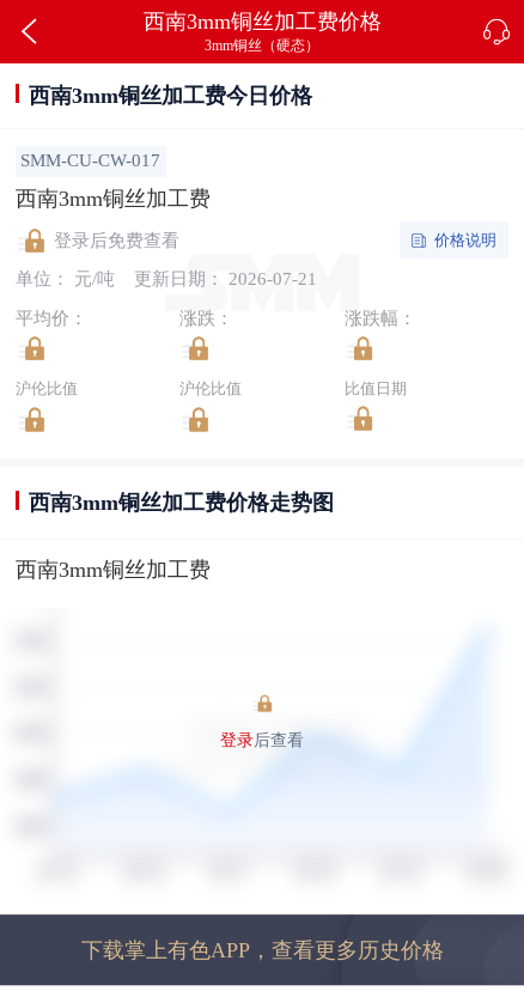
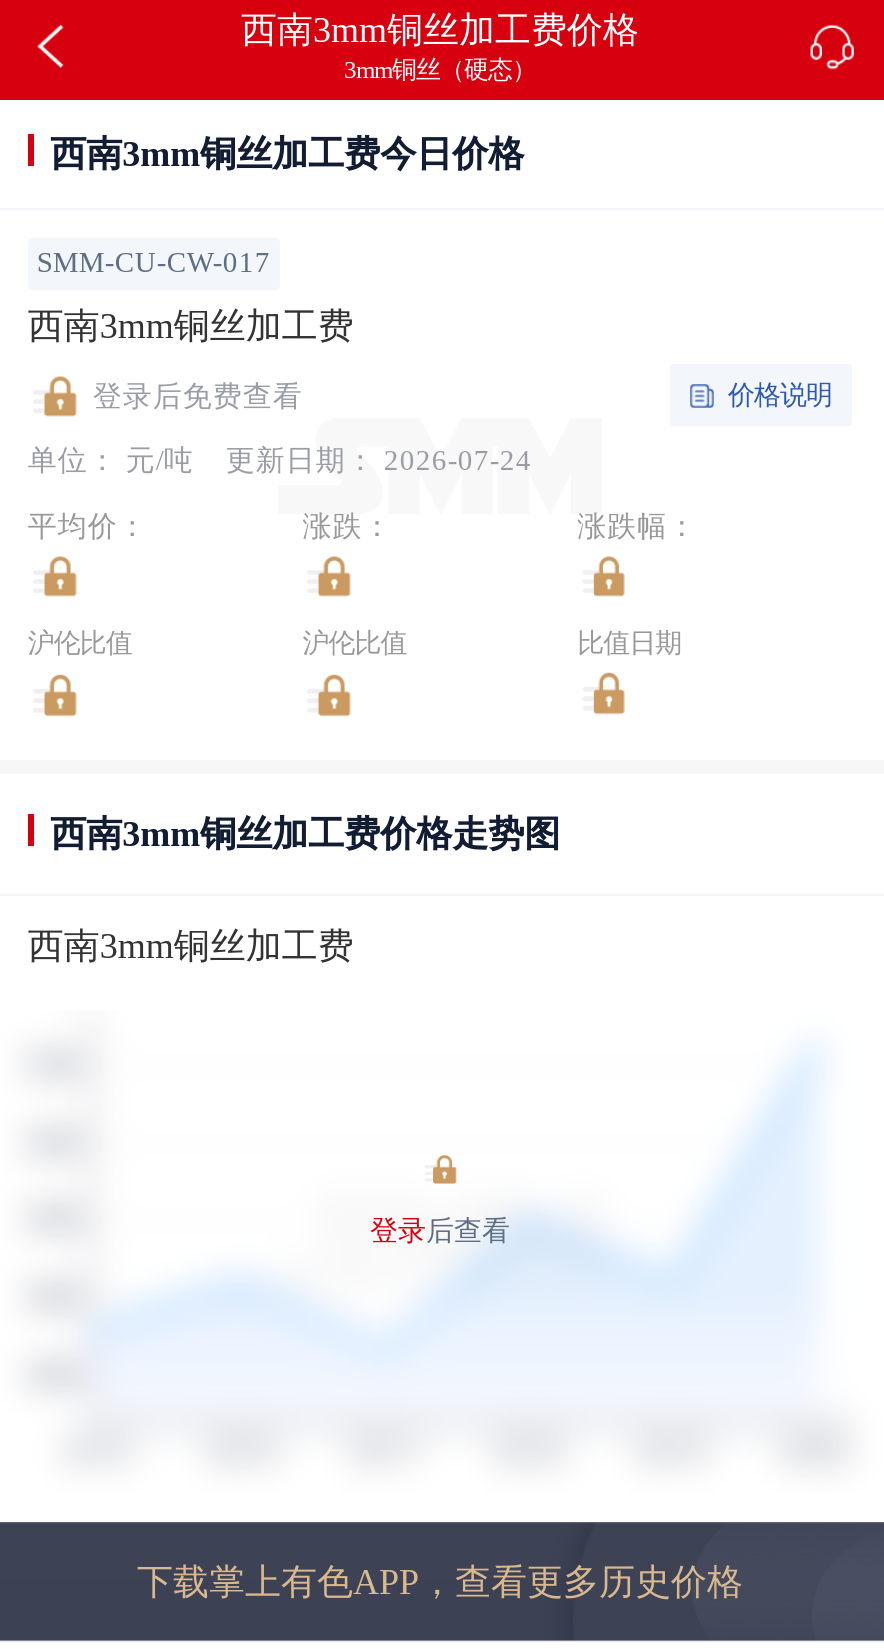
[134,269,317,288] 更新日期： 2026-07-21 -> [226,443,532,475] 更新日期： 2026-07-24

